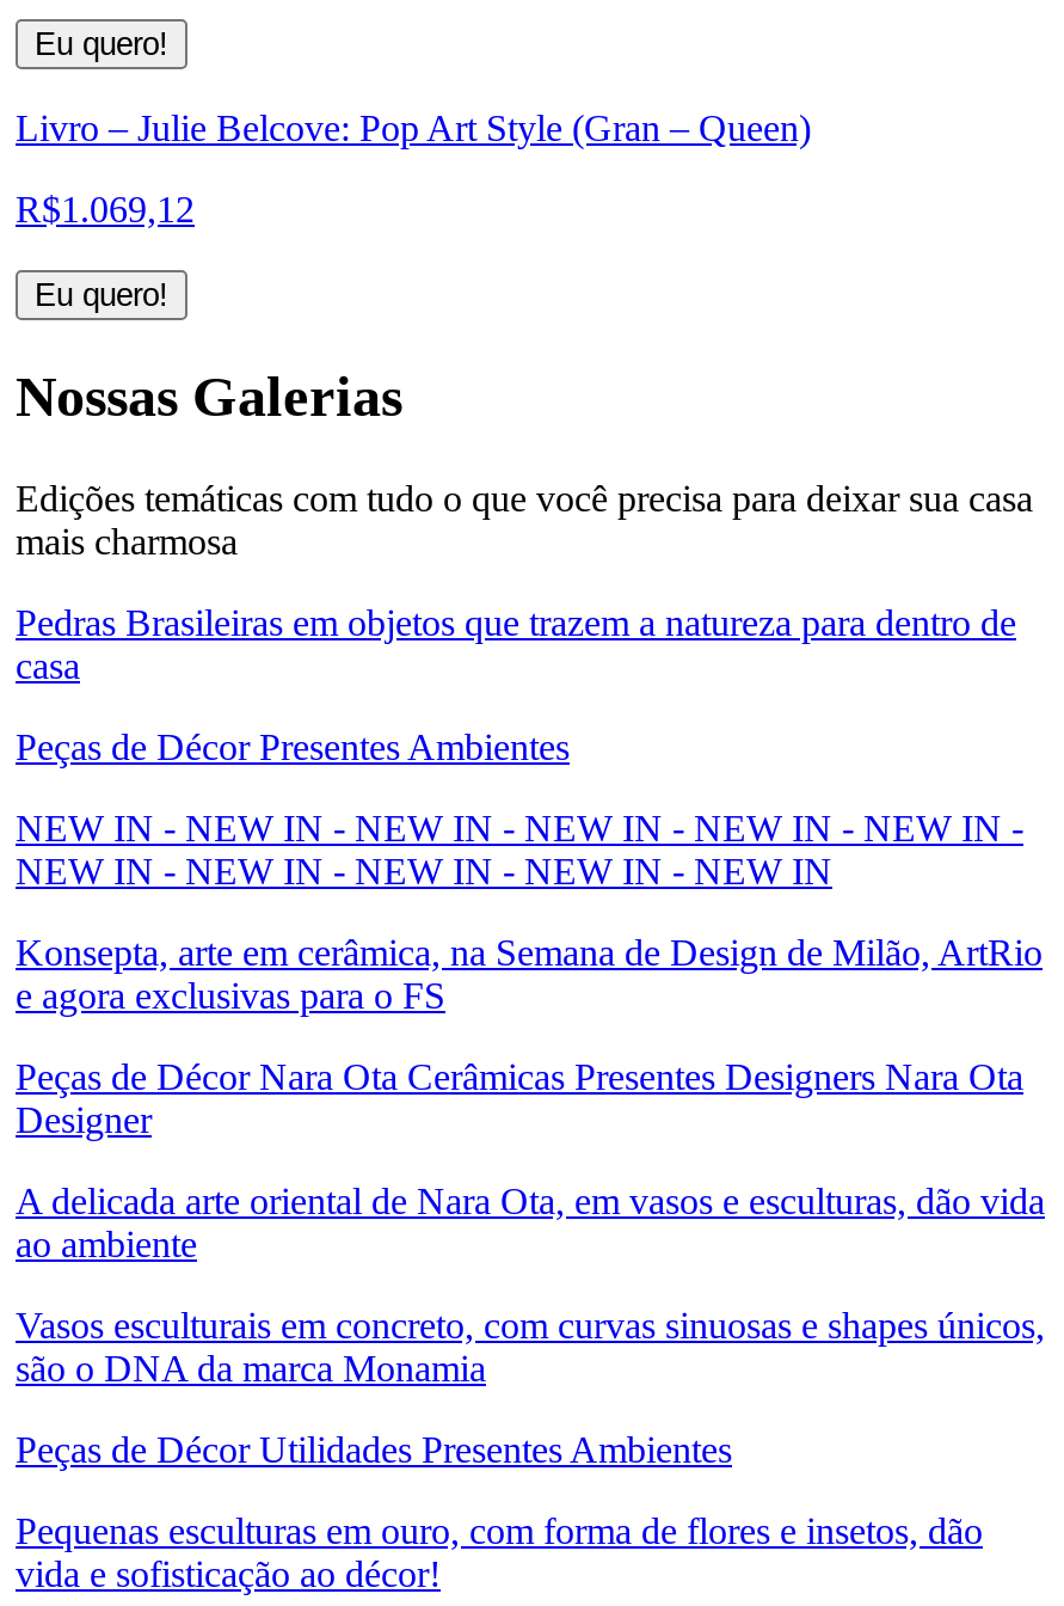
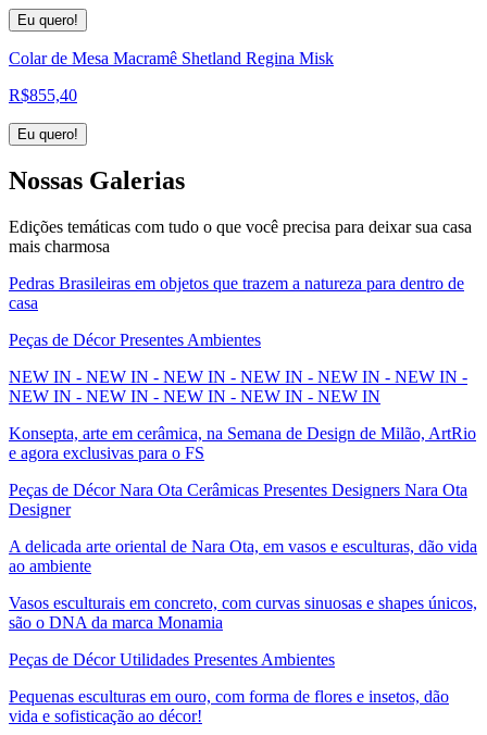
[16,106,811,147] Livro – Julie Belcove: Pop Art Style (Gran – Queen) -> [9,48,334,67] Colar de Mesa Macramê Shetland Regina Misk
[16,188,195,228] R$1.069,12 -> [9,85,77,104] R$855,40

